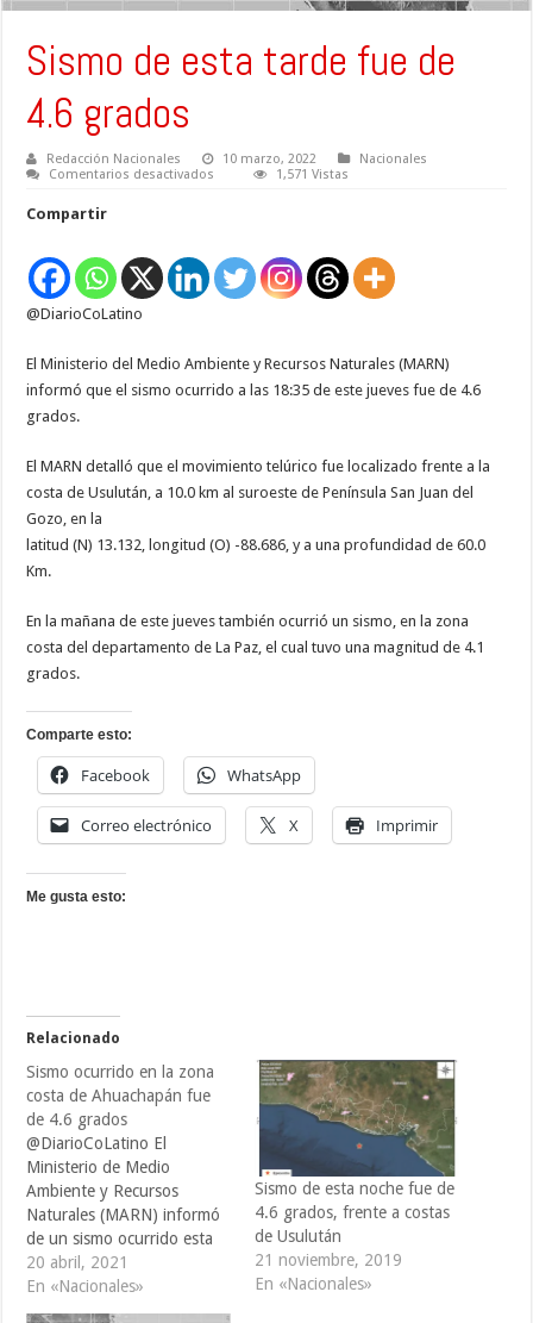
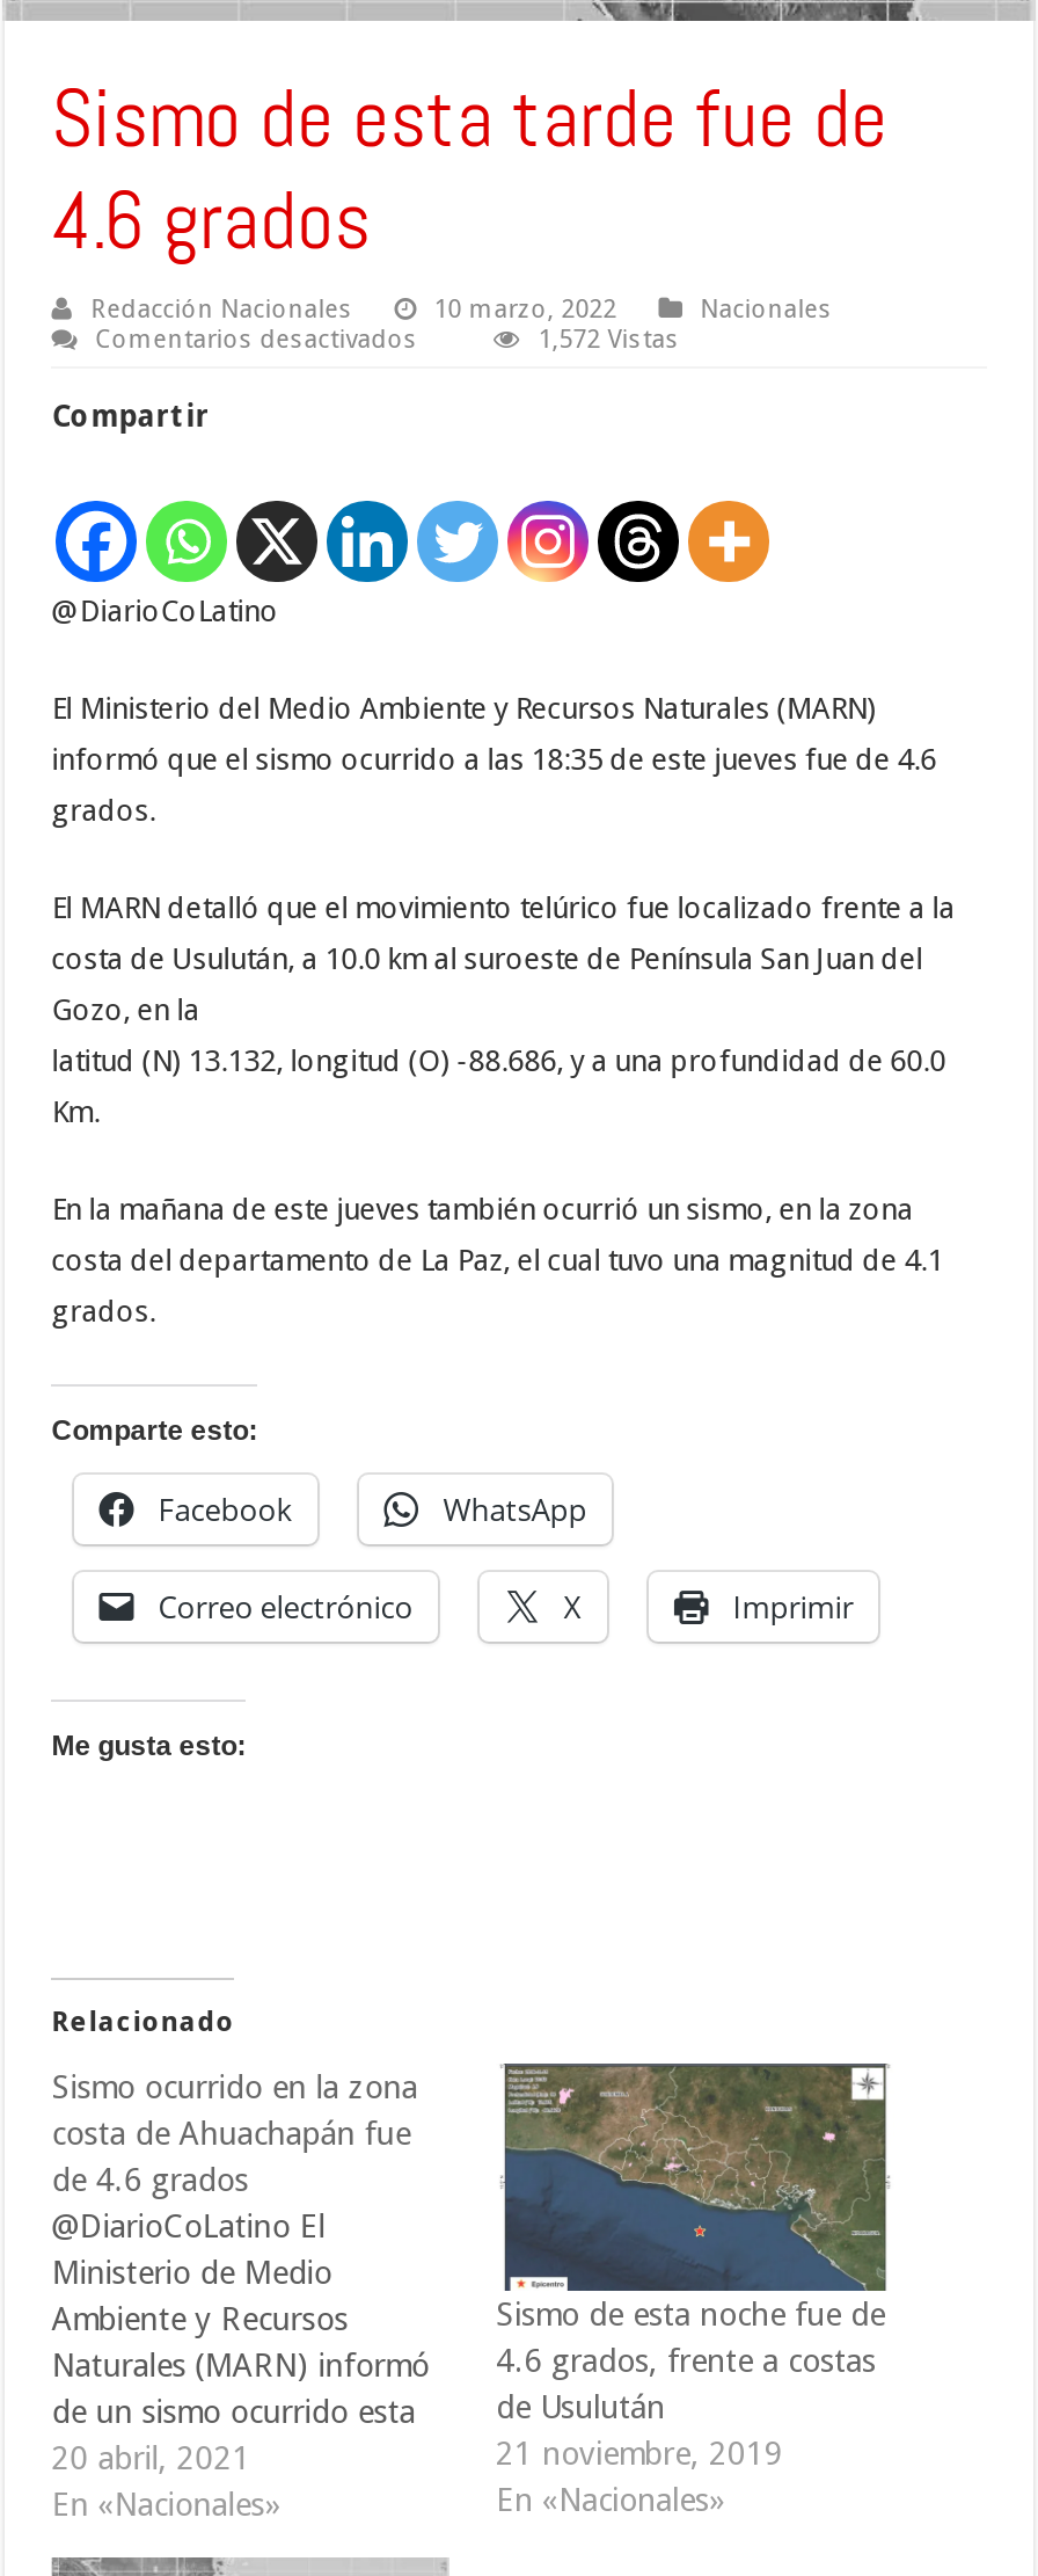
[276,167,349,182] 1,571 Vistas -> [538,325,679,355] 1,572 Vistas

